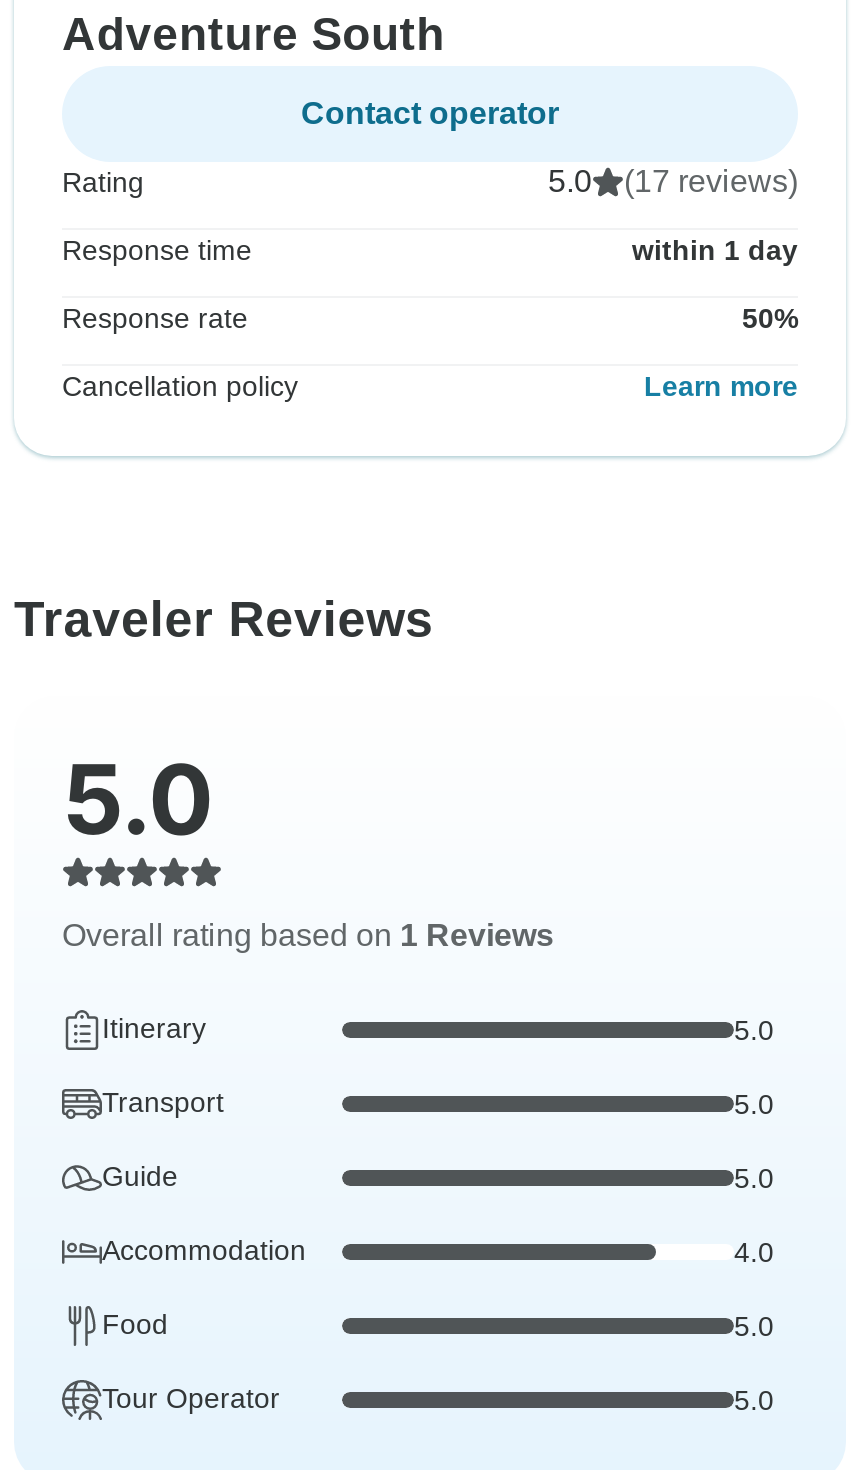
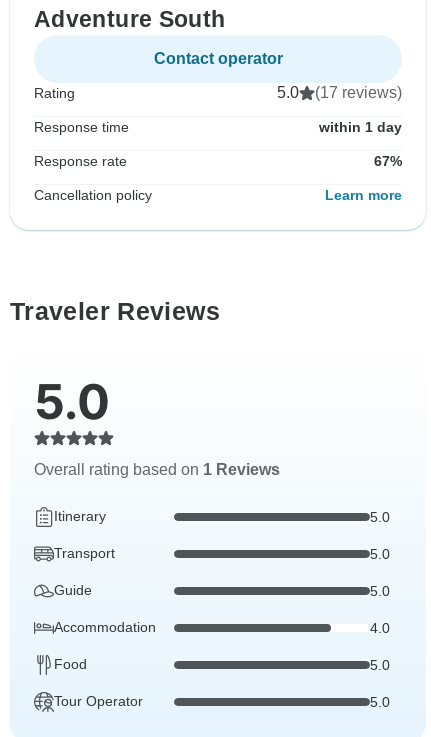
[742,303,798,335] 50% -> [374,153,402,169] 67%

